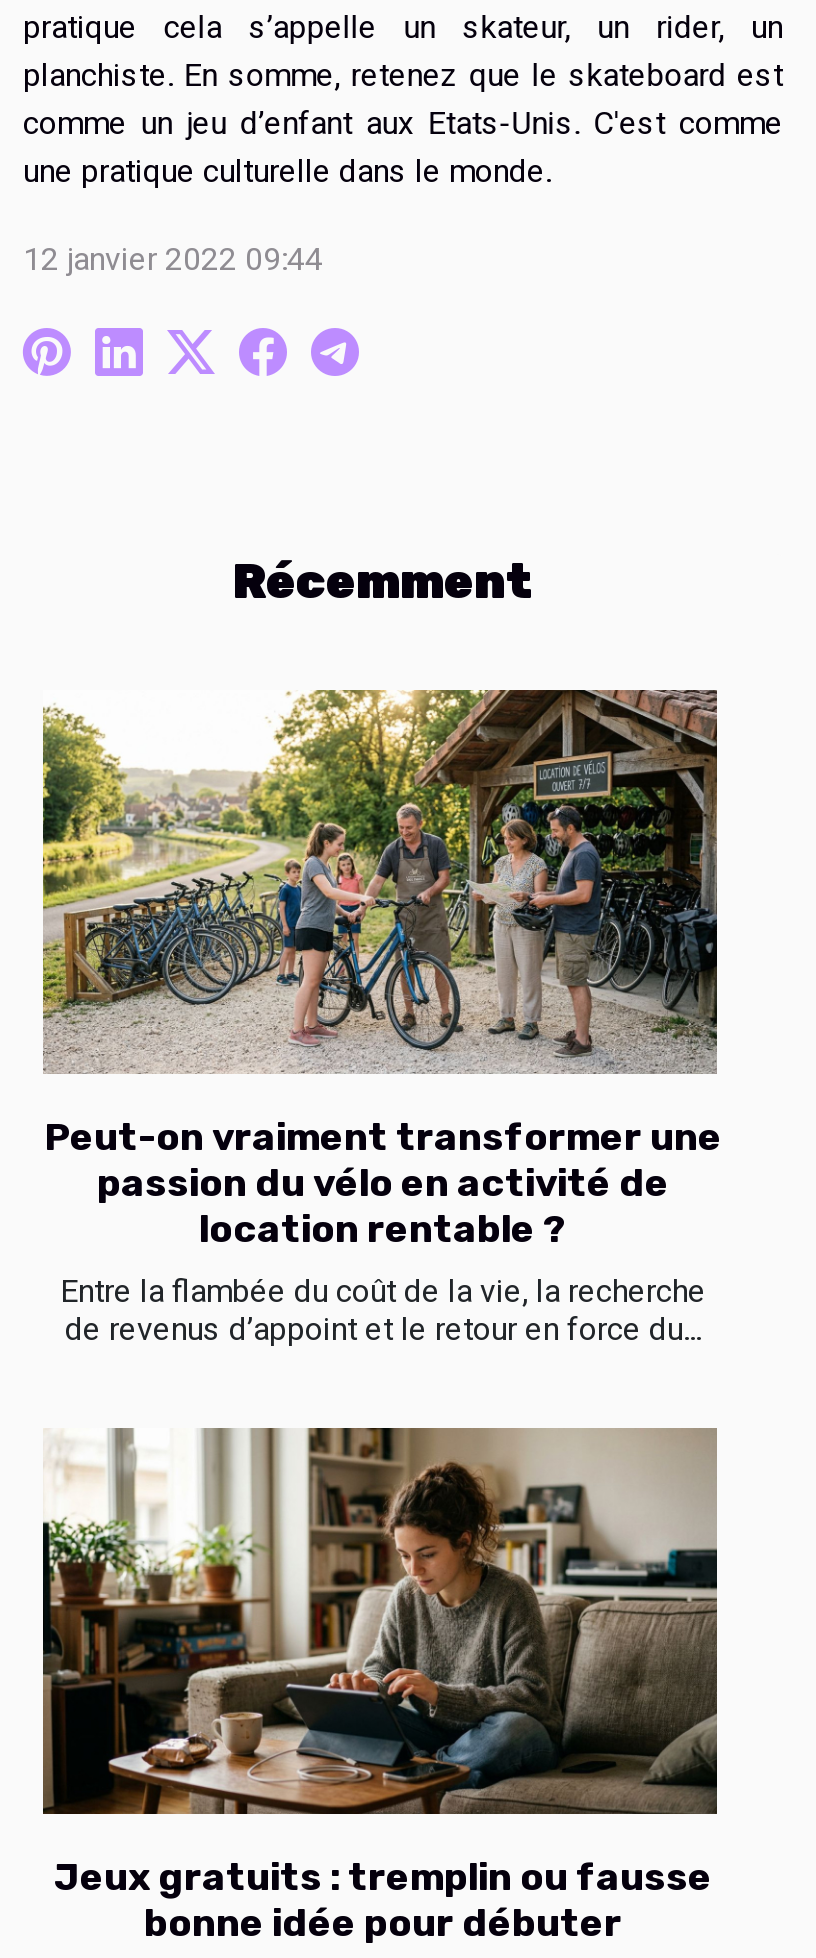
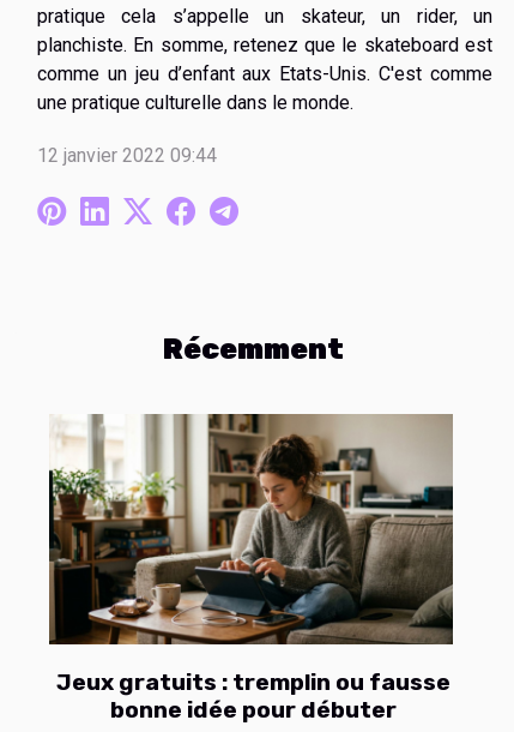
[41,688,722,1349] [image] | Peut-on vraiment transformer une | passion du vélo en activité de | location rentable ? | Entre la flambée du coût de la vie, la recherche | de revenus d’appoint et le retour en force du... -> none

